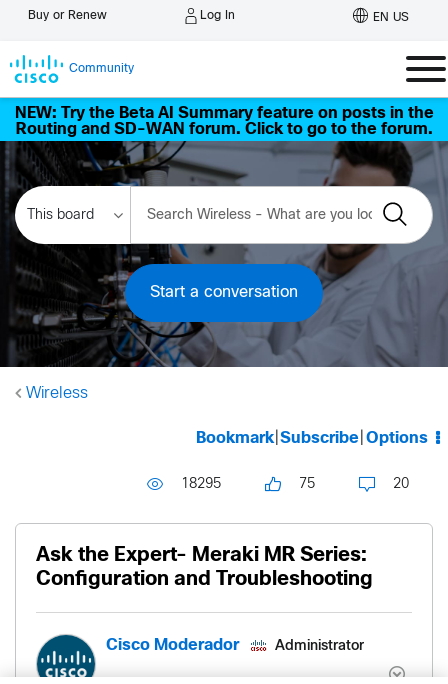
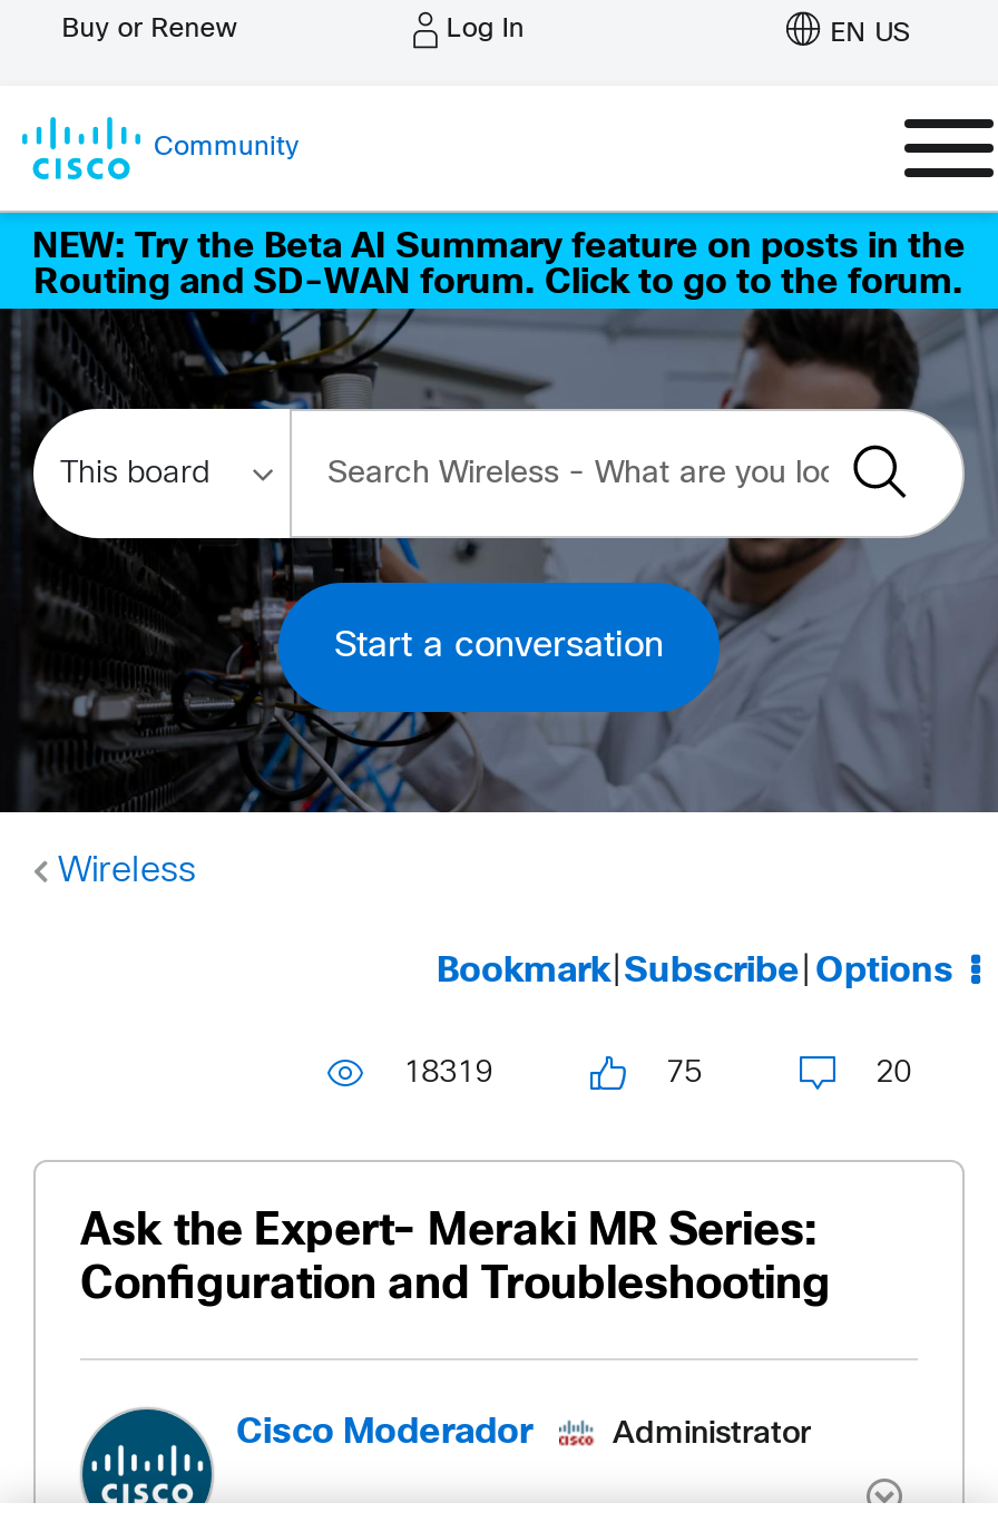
[181,478,221,491] 18295 -> [403,1060,492,1089] 18319

